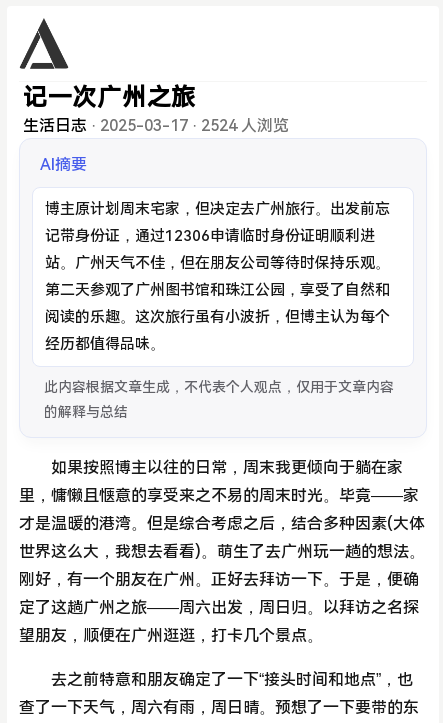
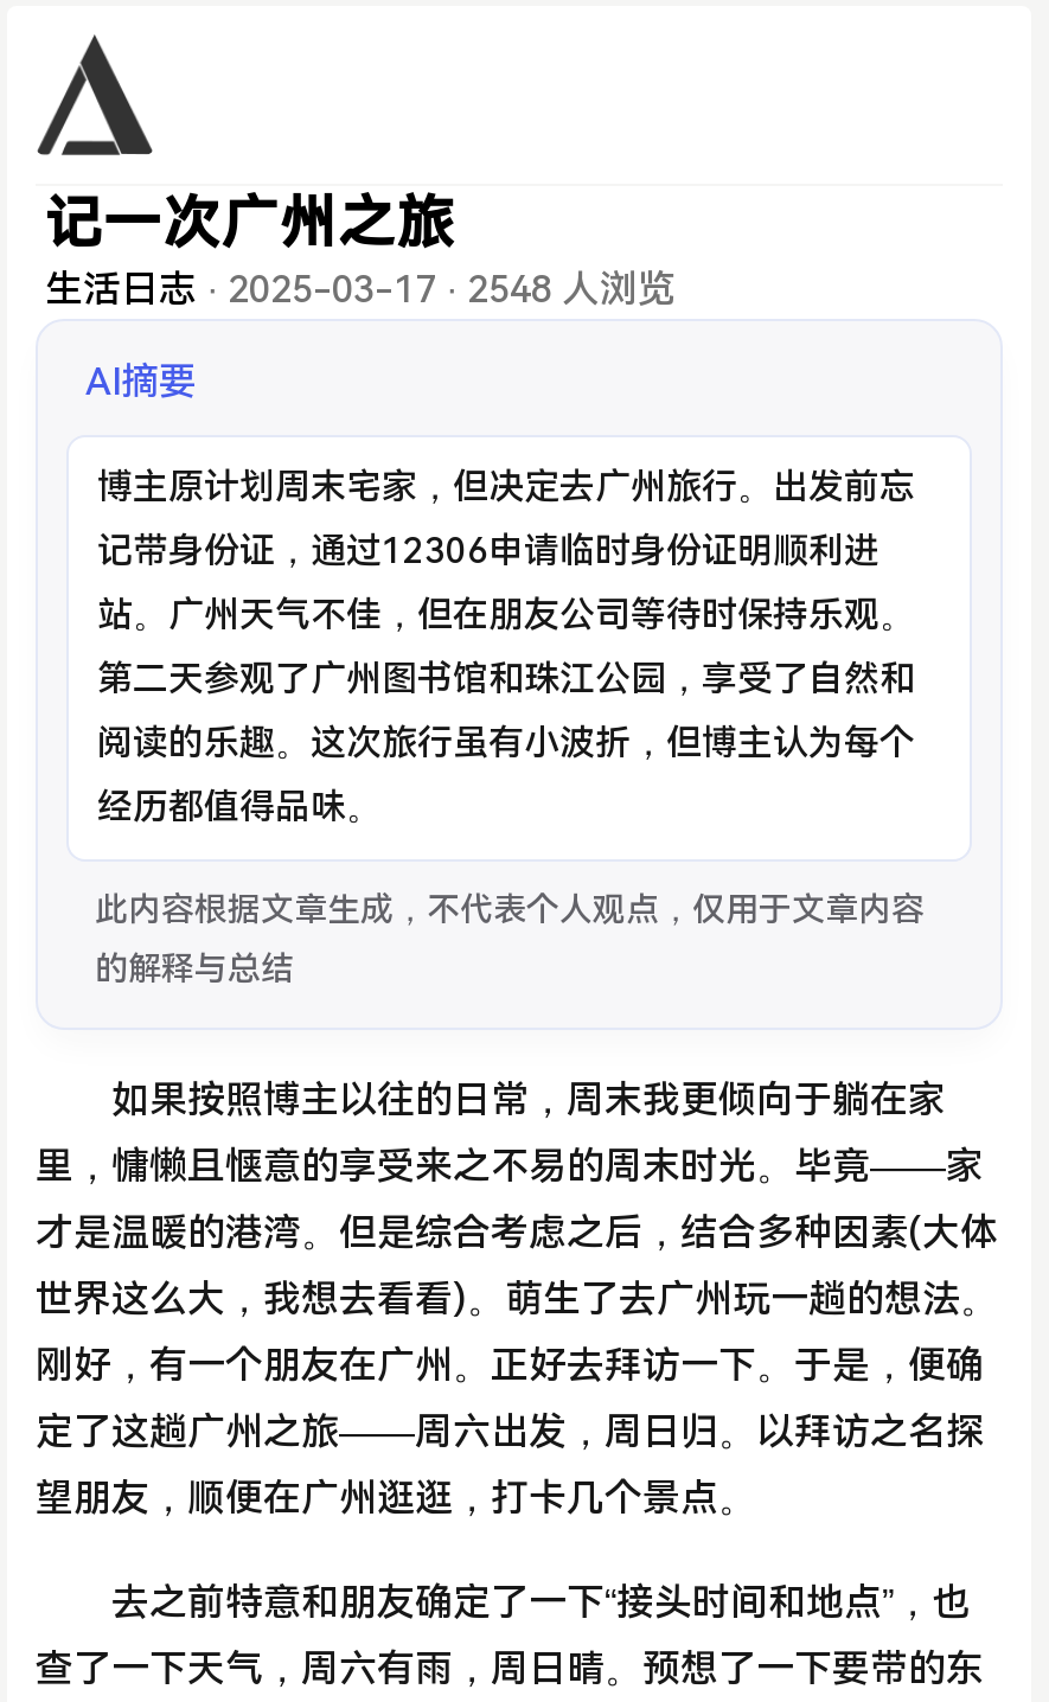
[23,115,289,134] 生活日志 · 2025-03-17 · 2524 人浏览 -> [45,265,676,311] 生活日志 · 2025-03-17 · 2548 人浏览

